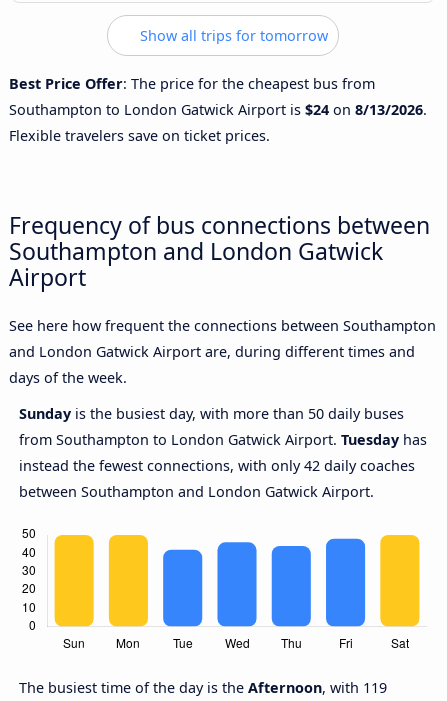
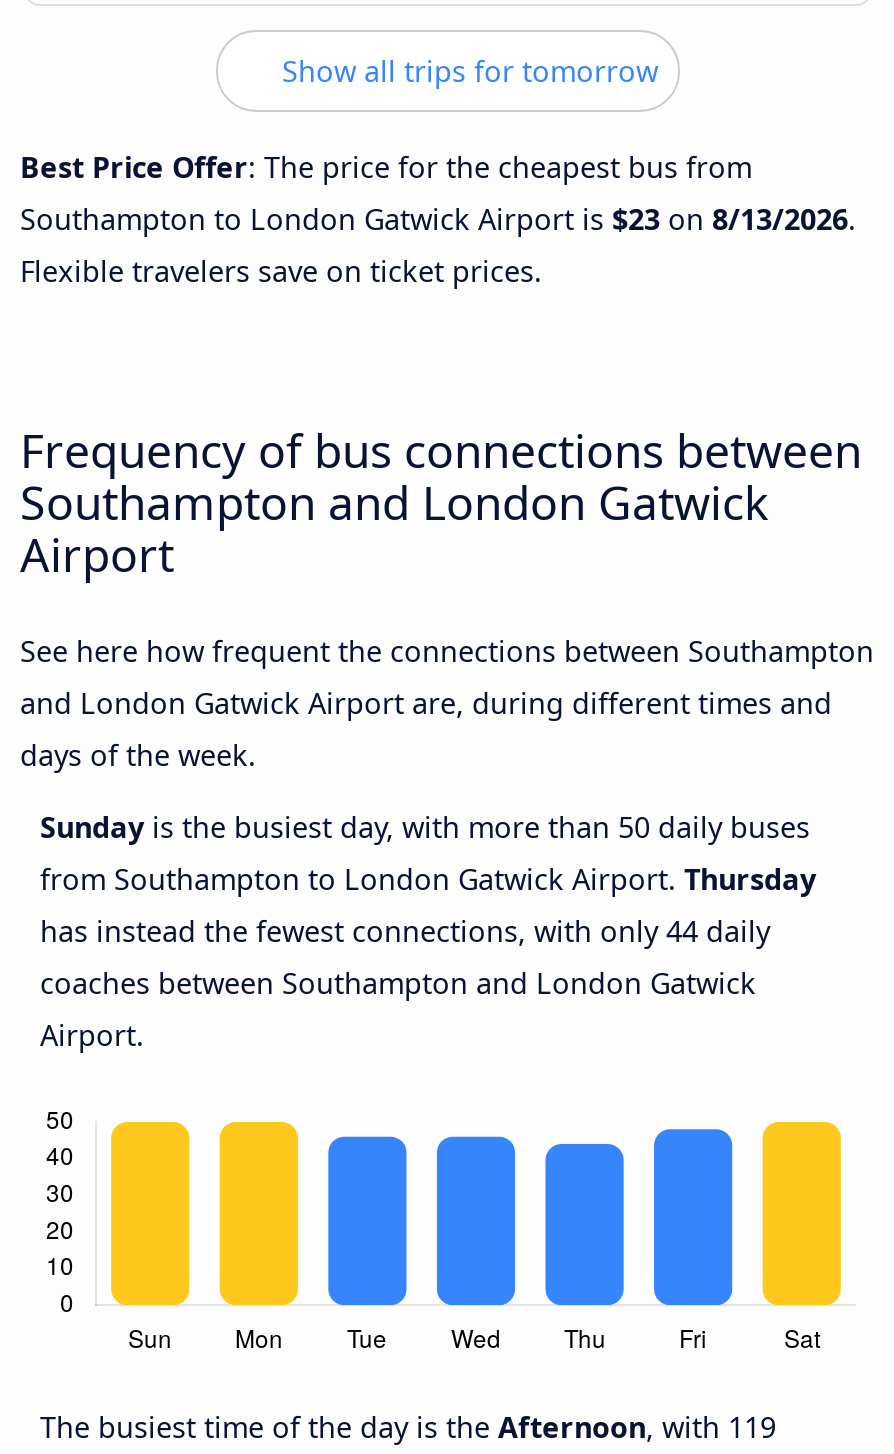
[9,100,427,119] Southampton to London Gatwick Airport is $24 on 8/13/2026. -> [20,199,856,237] Southampton to London Gatwick Airport is $23 on 8/13/2026.
[19,430,427,501] from Southampton to London Gatwick Airport. Tuesday has | instead the fewest connections, with only 42 daily coaches | between Southampton and London Gatwick Airport. -> [40,860,816,1054] from Southampton to London Gatwick Airport. Thursday | has instead the fewest connections, with only 44 daily | coaches between Southampton and London Gatwick | Airport.

